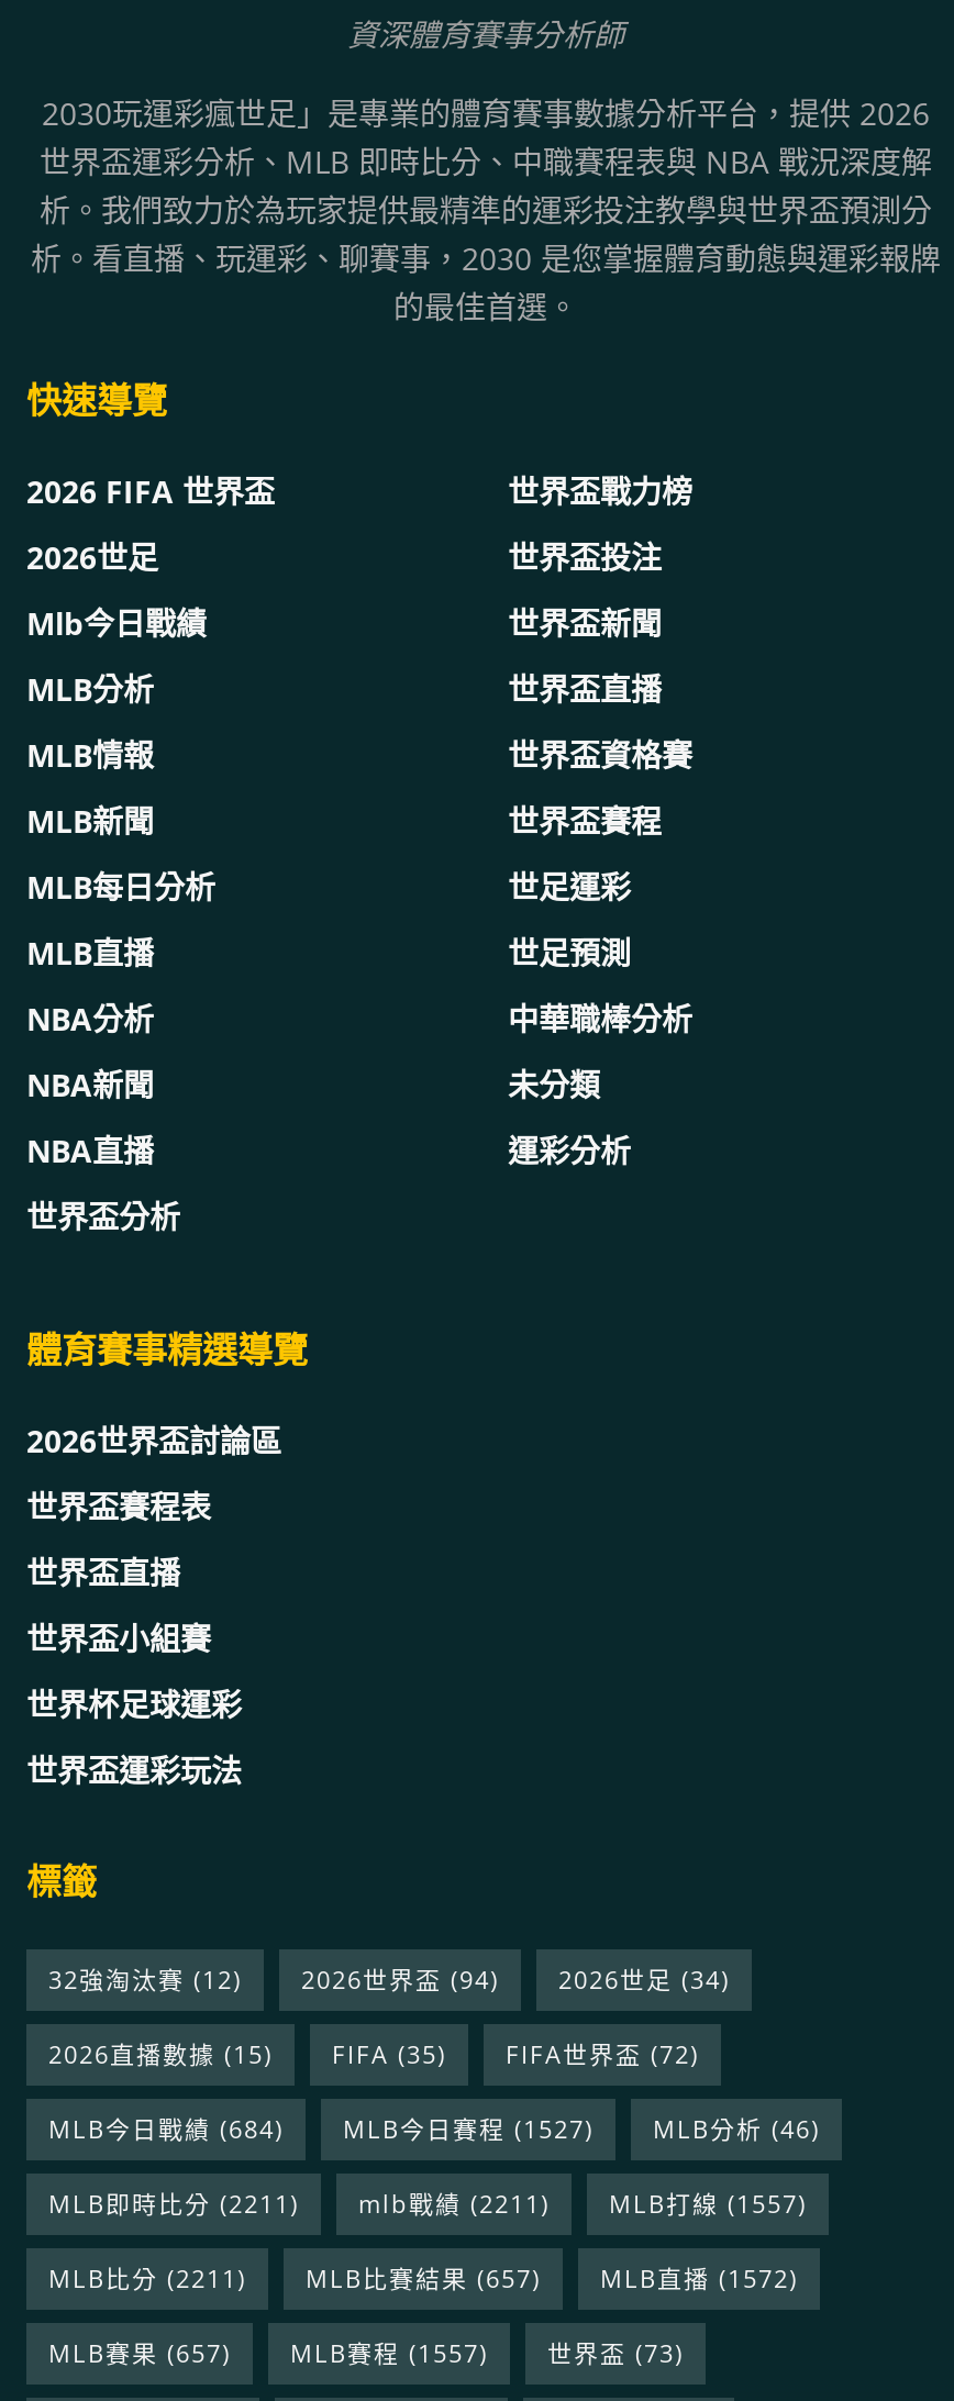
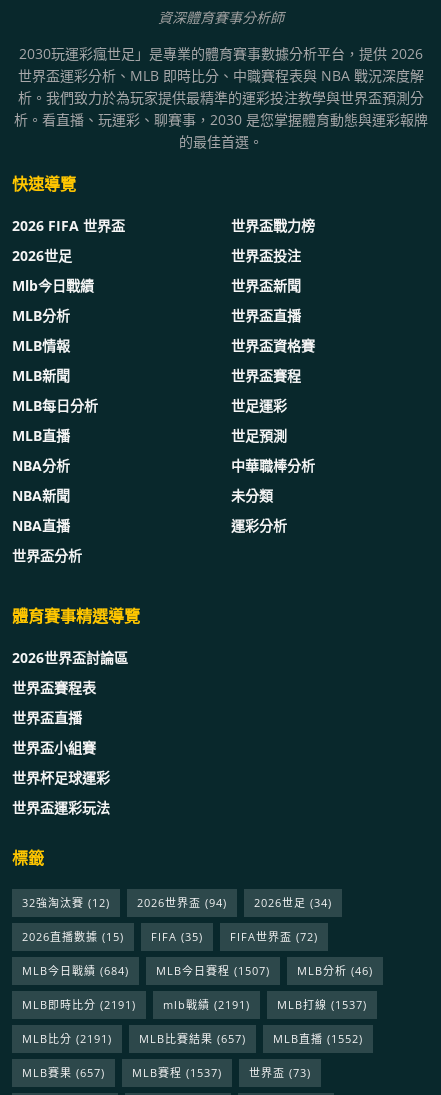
[48,2112,820,2145] MLB今日戰績(684) MLB今日賽程(1527) MLB分析(46) -> [22,963,373,978] MLB今日戰績(684) MLB今日賽程(1507) MLB分析(46)
[48,2186,299,2219] MLB即時比分(2211) -> [22,997,136,1012] MLB即時比分(2191)
[358,2186,550,2219] mlb戰績(2211) -> [163,997,250,1012] mlb戰績(2191)
[609,2186,807,2219] MLB打線(1557) -> [277,997,367,1012] MLB打線(1537)
[48,2261,246,2294] MLB比分(2211) -> [22,1031,112,1046] MLB比分(2191)
[600,2261,798,2294] MLB直播(1572) -> [273,1031,363,1046] MLB直播(1552)
[48,2336,684,2369] MLB賽果(657) MLB賽程(1557) 世界盃(73) -> [22,1065,311,1080] MLB賽果(657) MLB賽程(1537) 世界盃(73)

